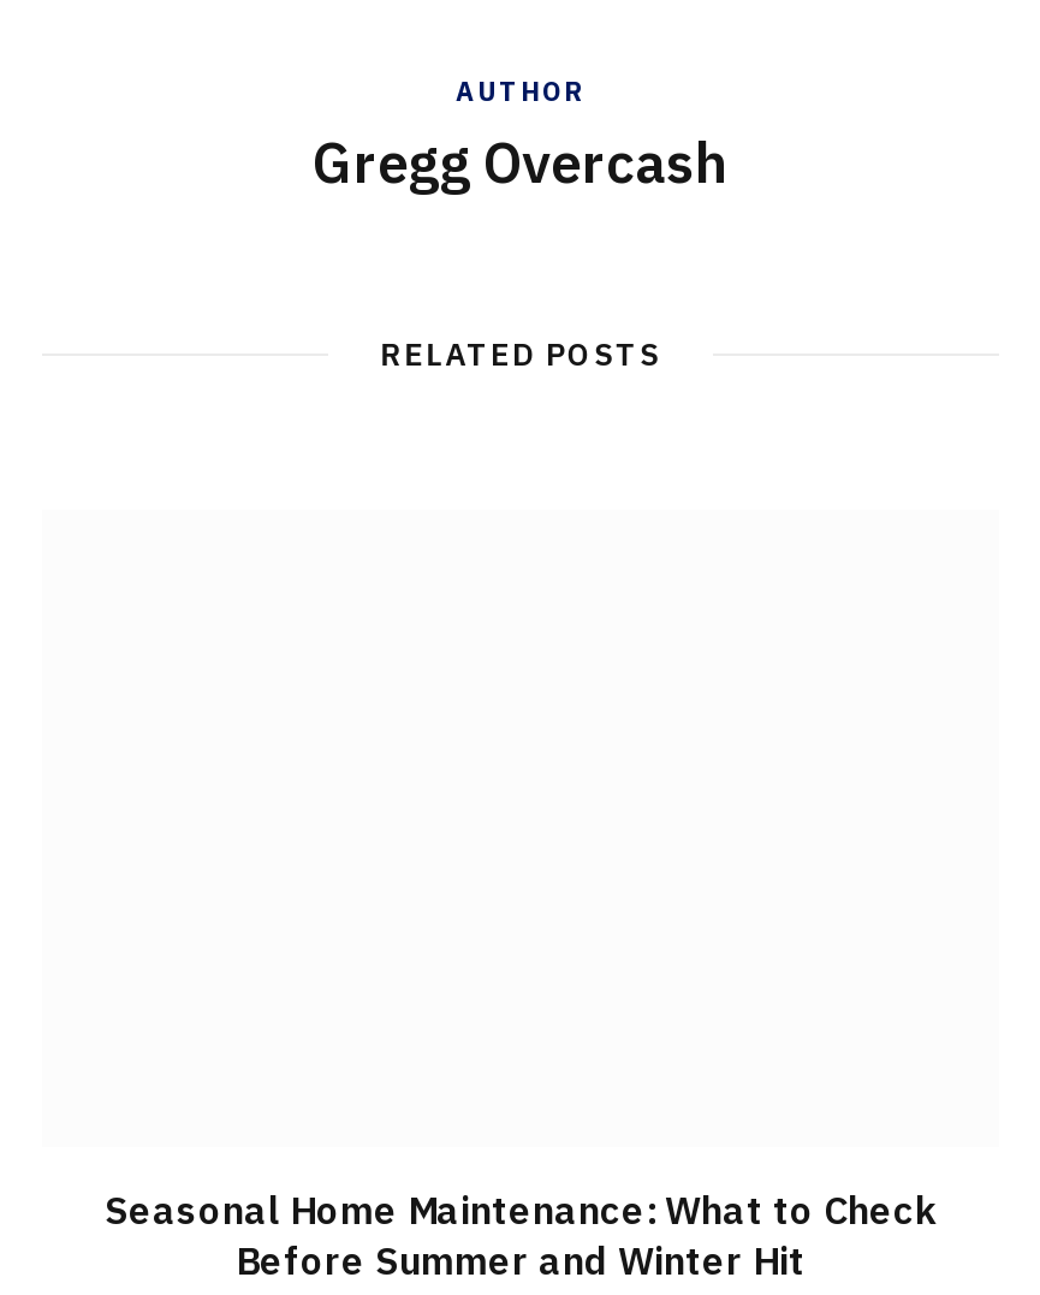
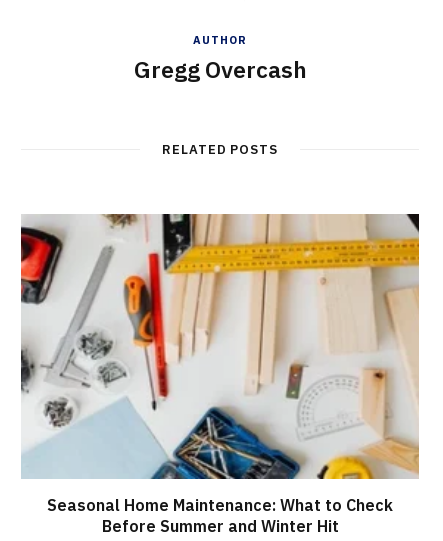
none -> [20,213,420,480] [image]

